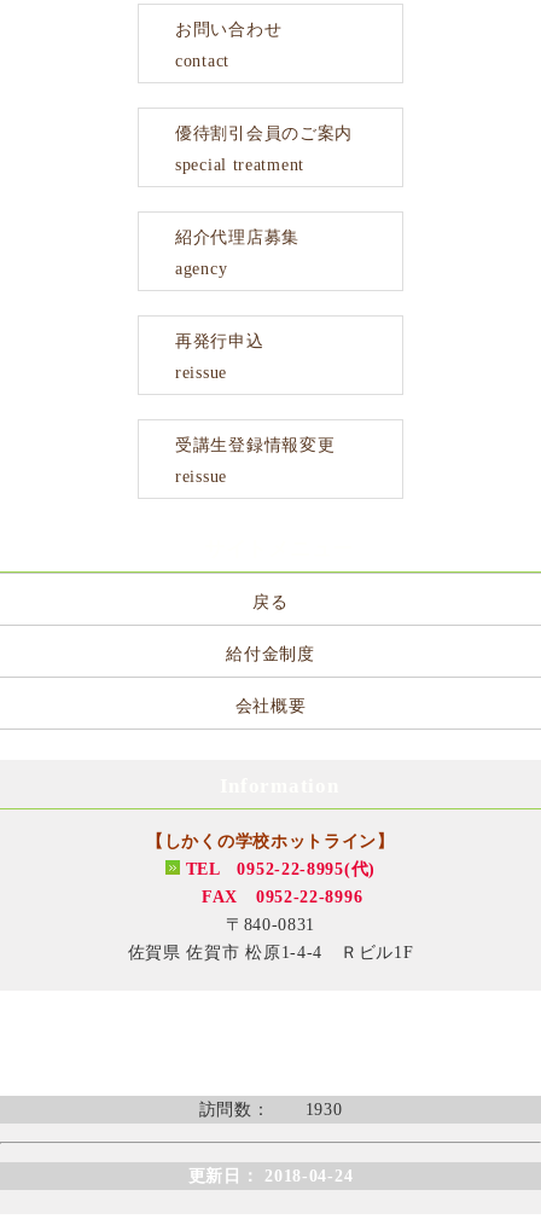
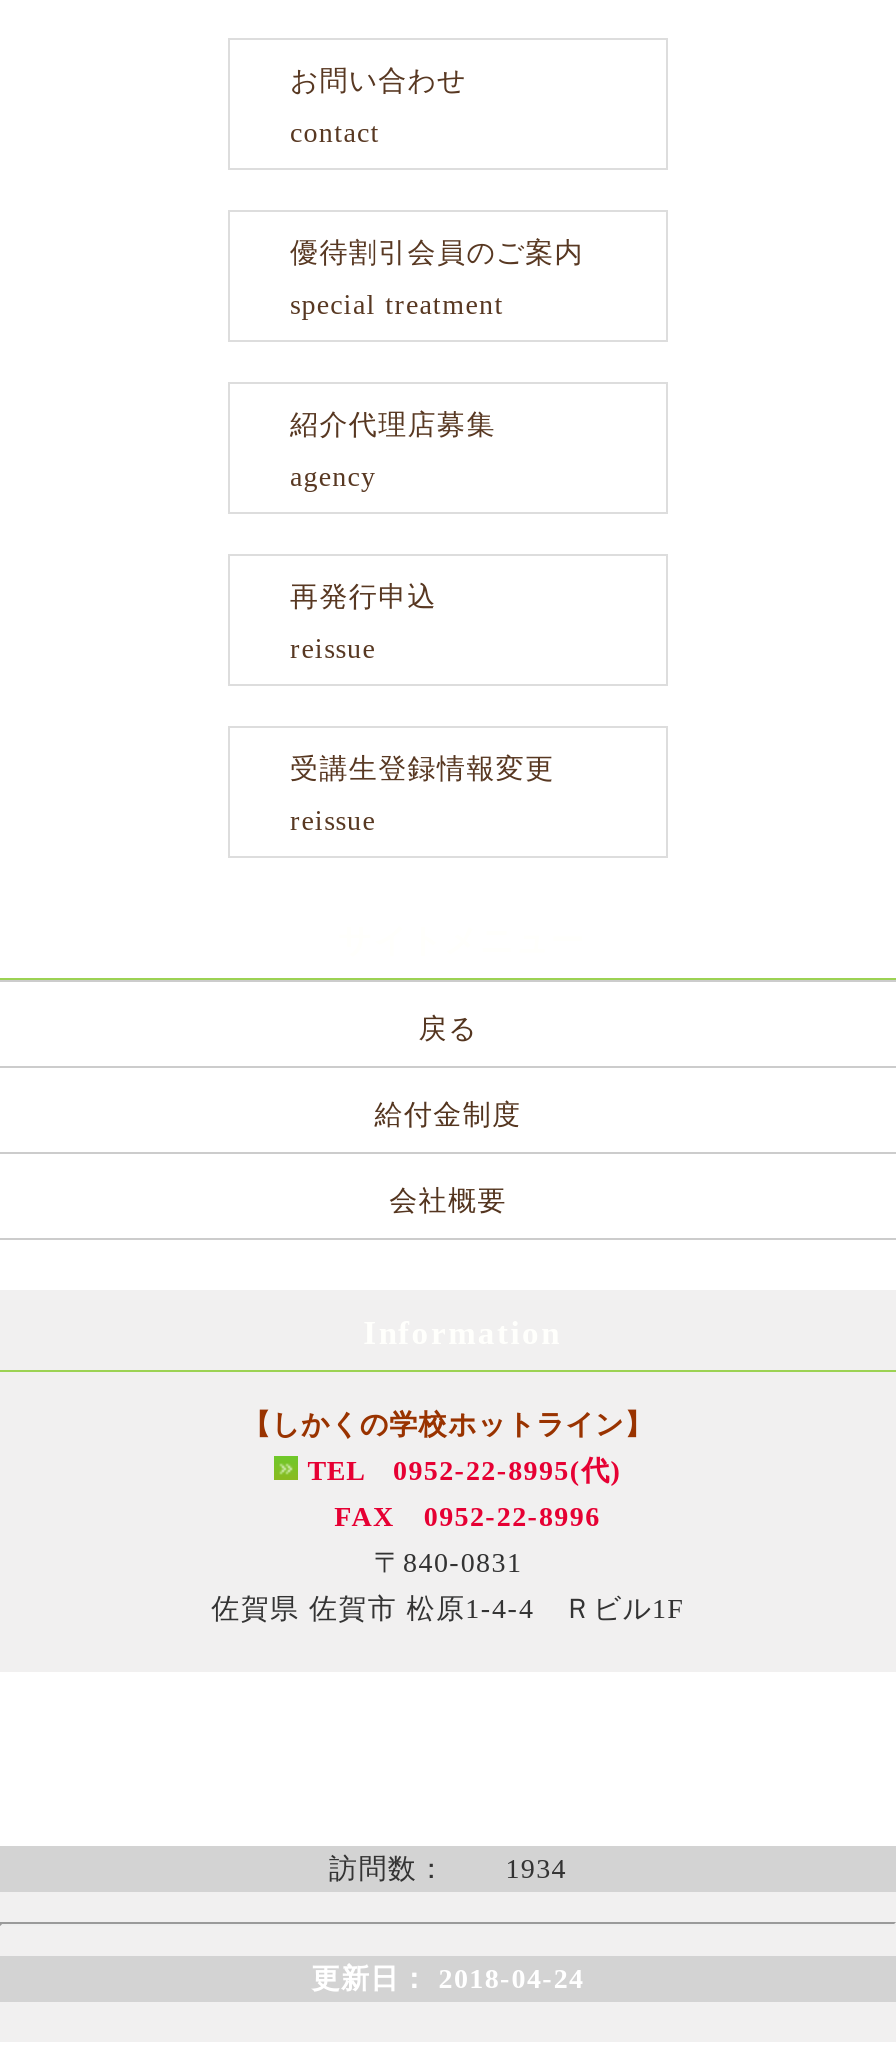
[199,1101,342,1119] 訪問数： 1930 -> [329,1855,567,1885] 訪問数： 1934

